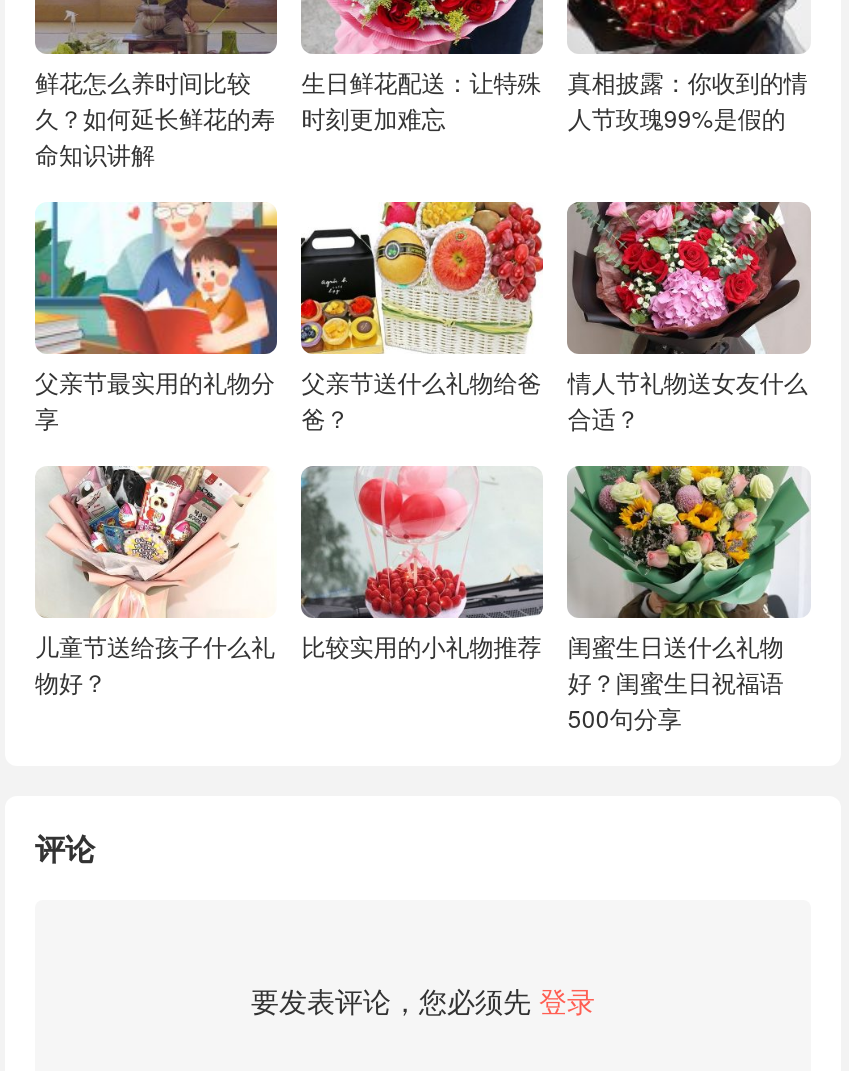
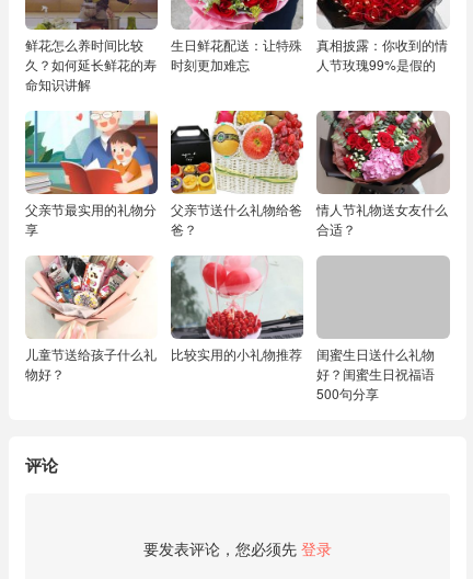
[569,464,809,620] [image] -> none

